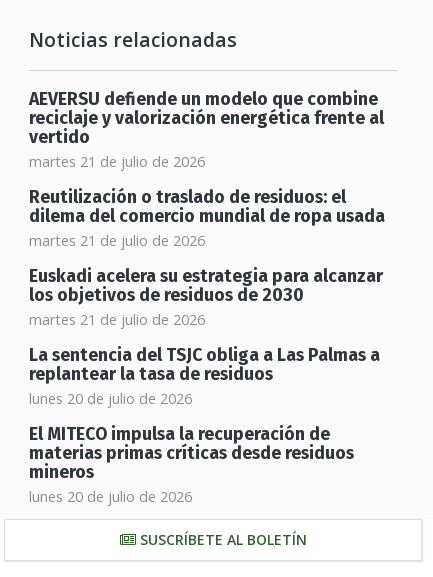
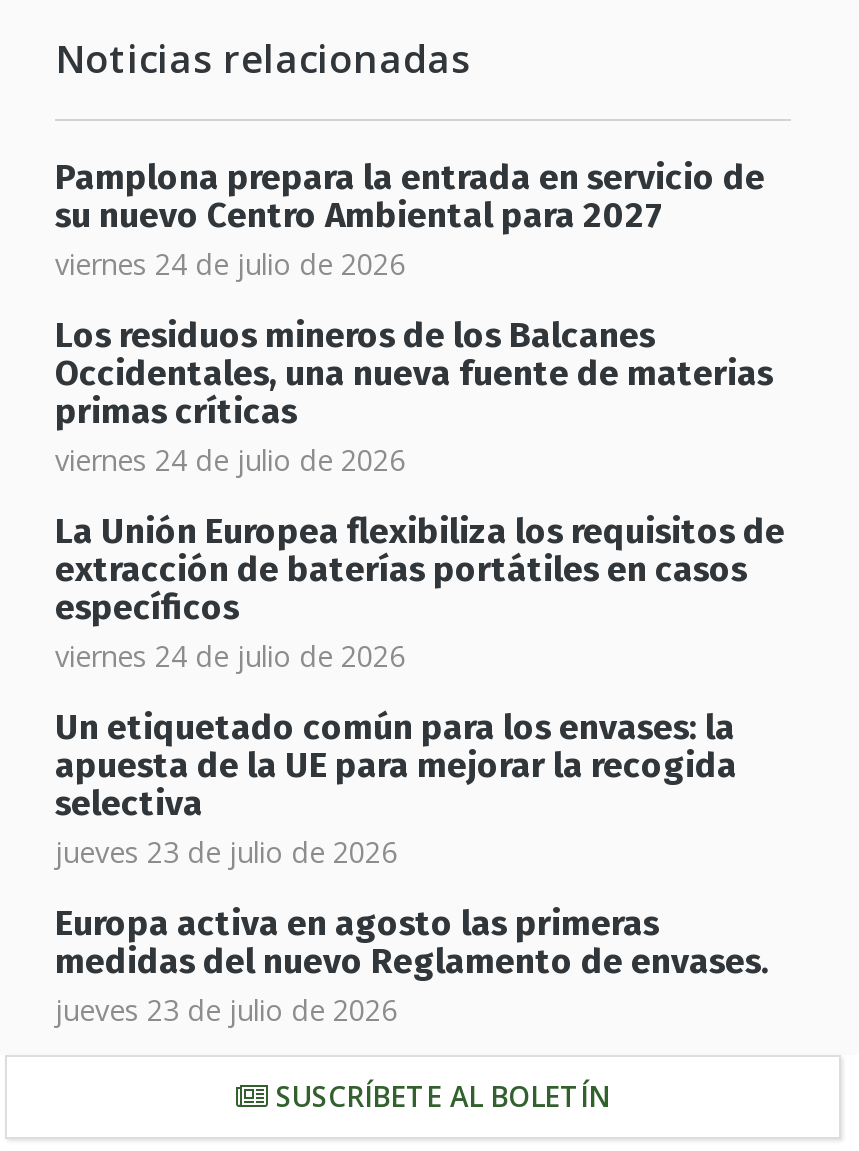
[29,89,384,171] AEVERSU defiende un modelo que combine | reciclaje y valorización energética frente al | vertido | martes 21 de julio de 2026 -> [55,157,765,283] Pamplona prepara la entrada en servicio de | su nuevo Centro Ambiental para 2027 | viernes 24 de julio de 2026
[29,187,385,250] Reutilización o traslado de residuos: el | dilema del comercio mundial de ropa usada | martes 21 de julio de 2026 -> [55,315,773,479] Los residuos mineros de los Balcanes | Occidentales, una nueva fuente de materias | primas críticas | viernes 24 de julio de 2026
[29,266,383,329] Euskadi acelera su estrategia para alcanzar | los objetivos de residuos de 2030 | martes 21 de julio de 2026 -> [55,511,785,675] La Unión Europea flexibiliza los requisitos de | extracción de baterías portátiles en casos | específicos | viernes 24 de julio de 2026
[29,345,380,408] La sentencia del TSJC obliga a Las Palmas a | replantear la tasa de residuos | lunes 20 de julio de 2026 -> [55,707,737,871] Un etiquetado común para los envases: la | apuesta de la UE para mejorar la recogida | selectiva | jueves 23 de julio de 2026
[29,424,354,506] El MITECO impulsa la recuperación de | materias primas críticas desde residuos | mineros | lunes 20 de julio de 2026 -> [55,903,769,1029] Europa activa en agosto las primeras | medidas del nuevo Reglamento de envases. | jueves 23 de julio de 2026

